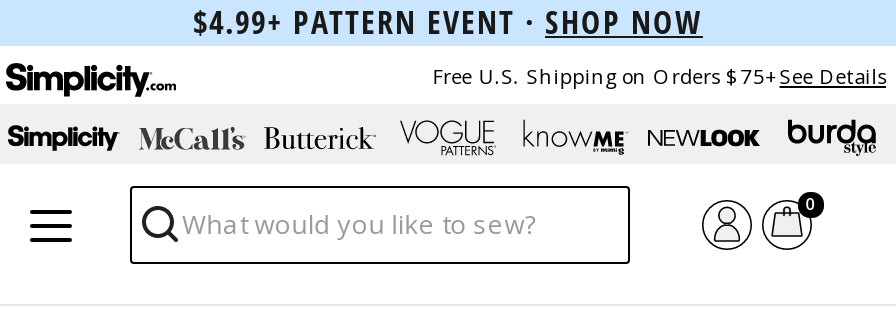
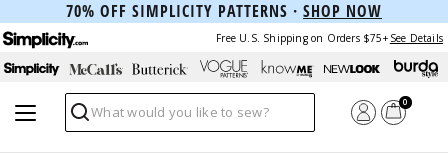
[193,0,703,44] $4.99+ PATTERN EVENT · SHOP NOW -> [66,0,382,22] 70% OFF SIMPLICITY PATTERNS · SHOP NOW

